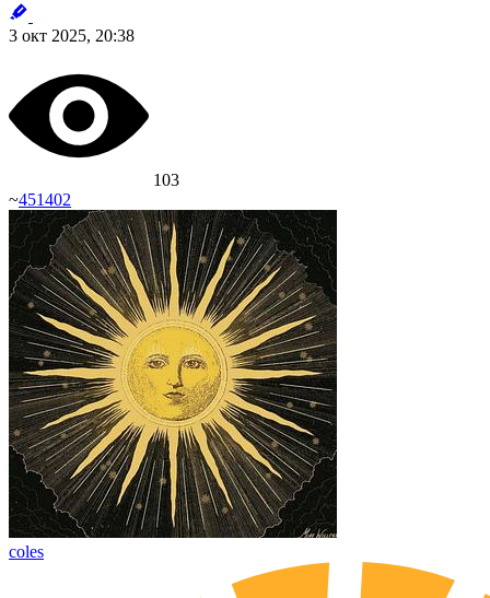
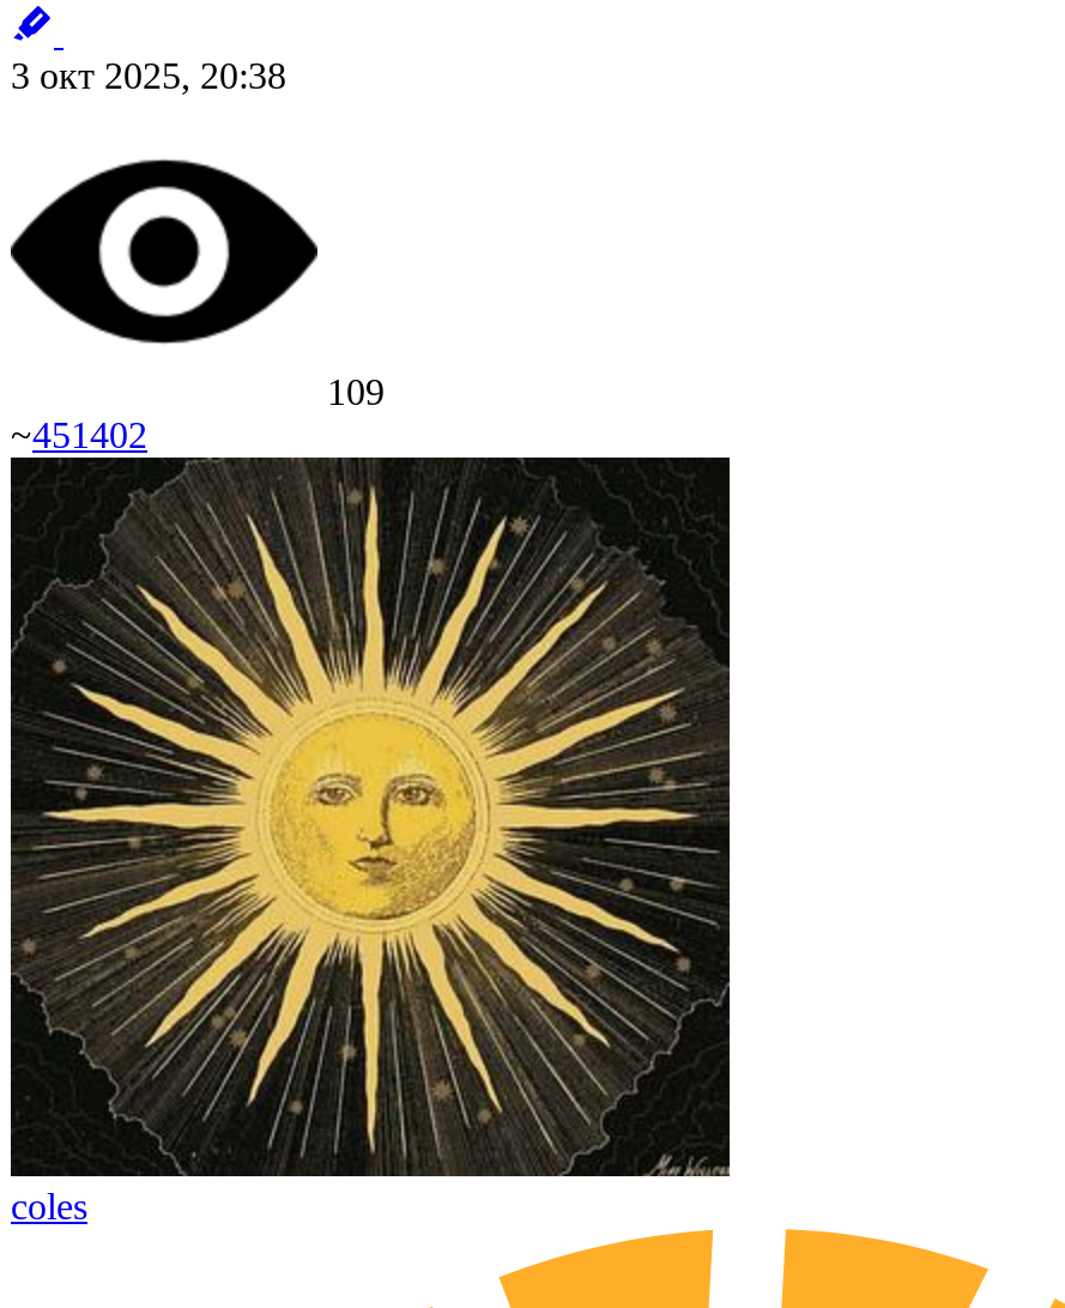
[149,170,179,189] 103 -> [317,370,385,411] 109

